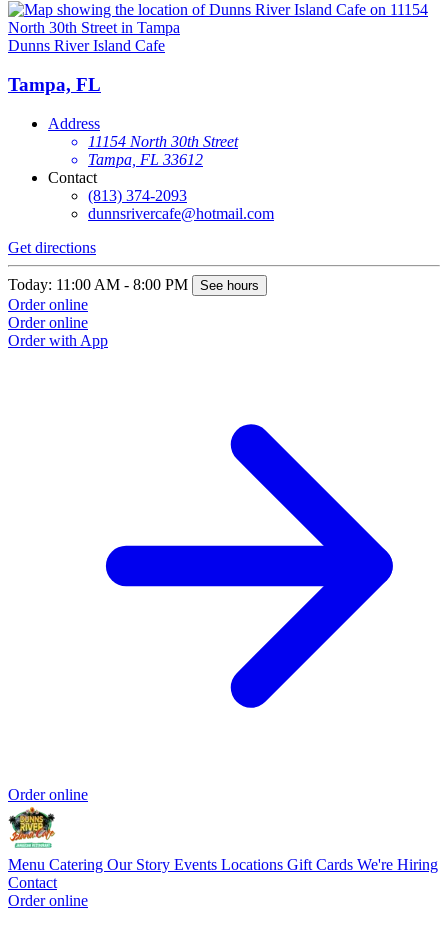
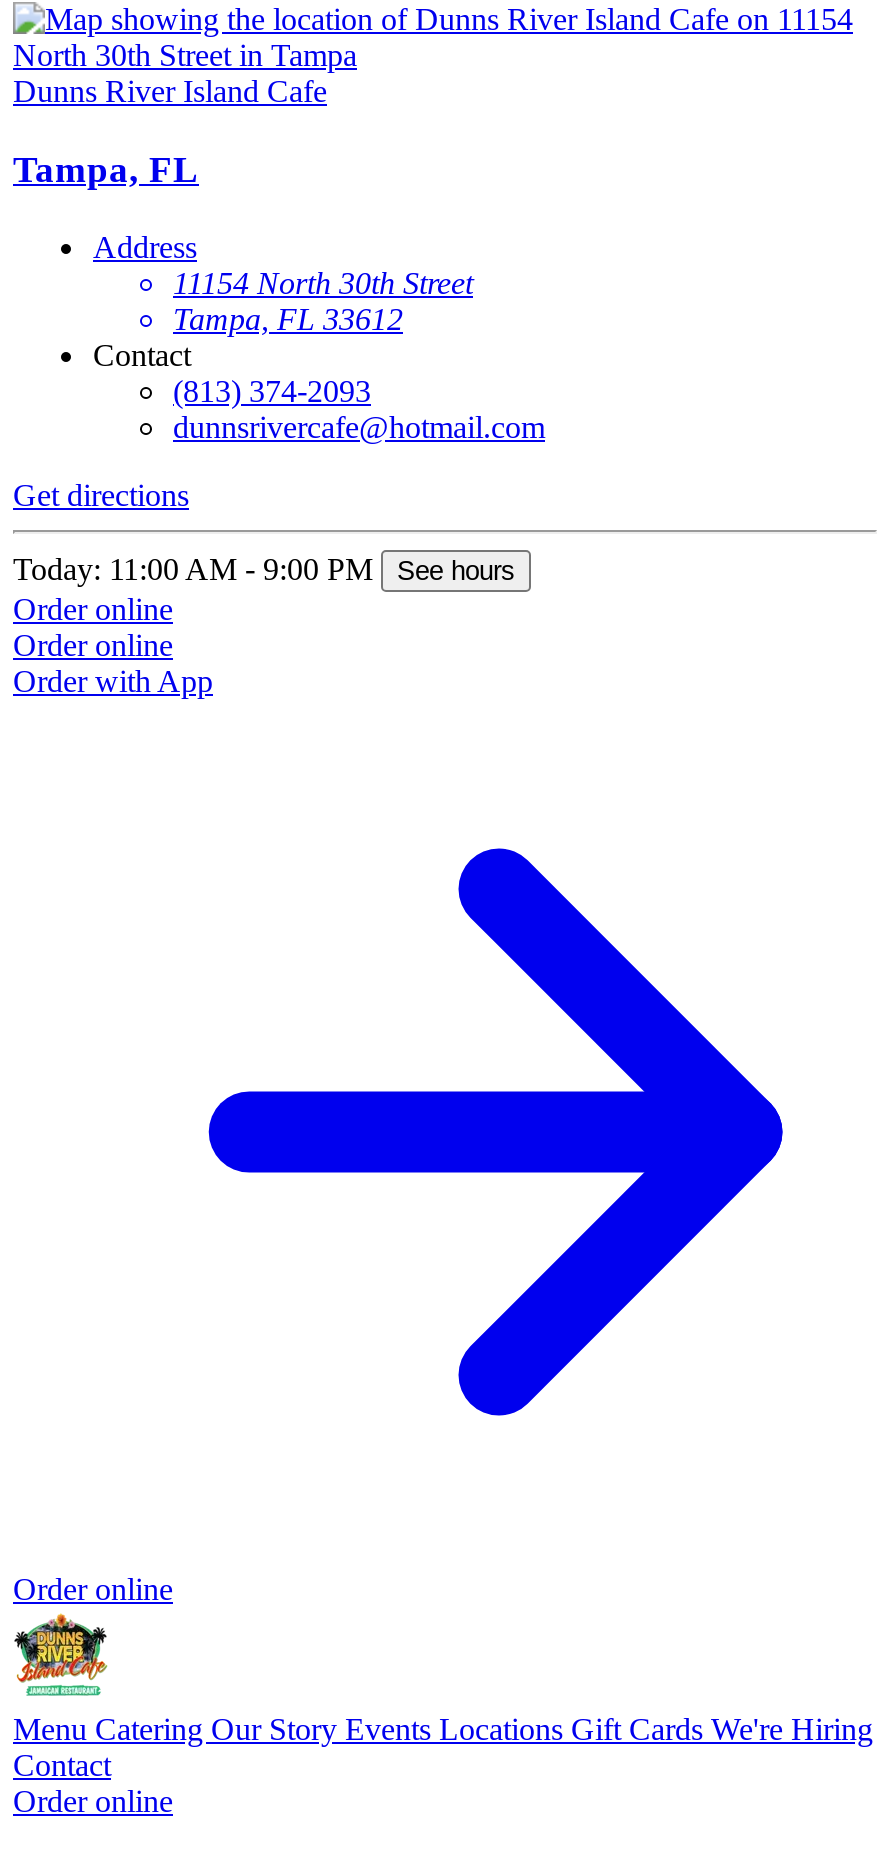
[8,276,259,293] Today: 11:00 AM - 8:00 PM See hours -> [13,551,515,585] Today: 11:00 AM - 9:00 PM See hours

